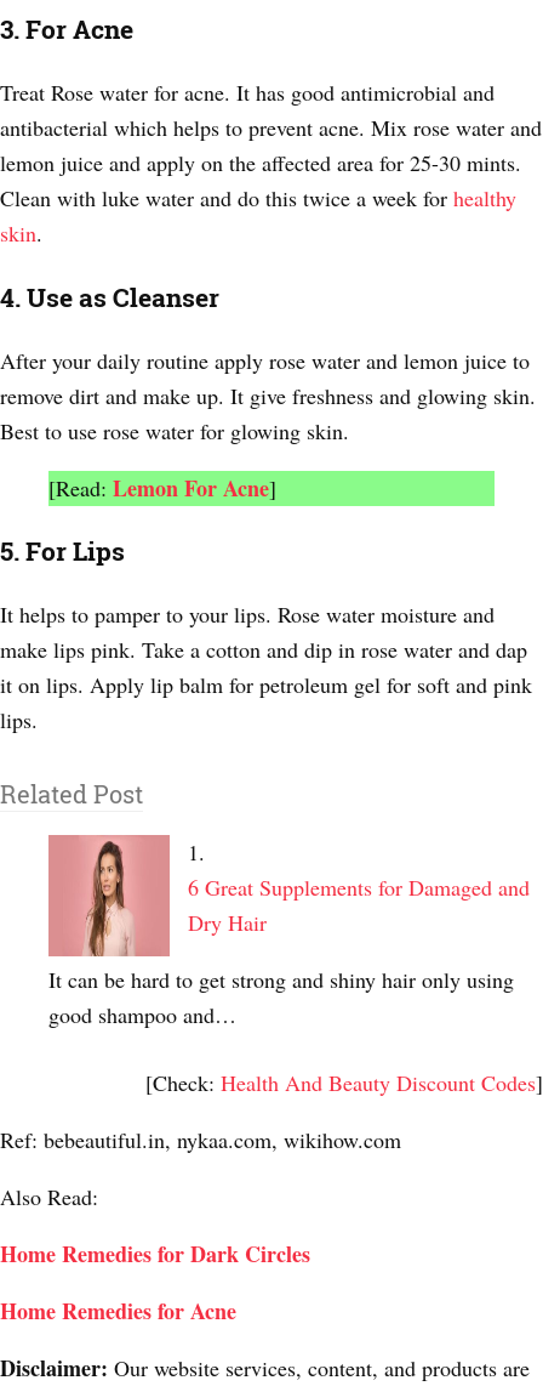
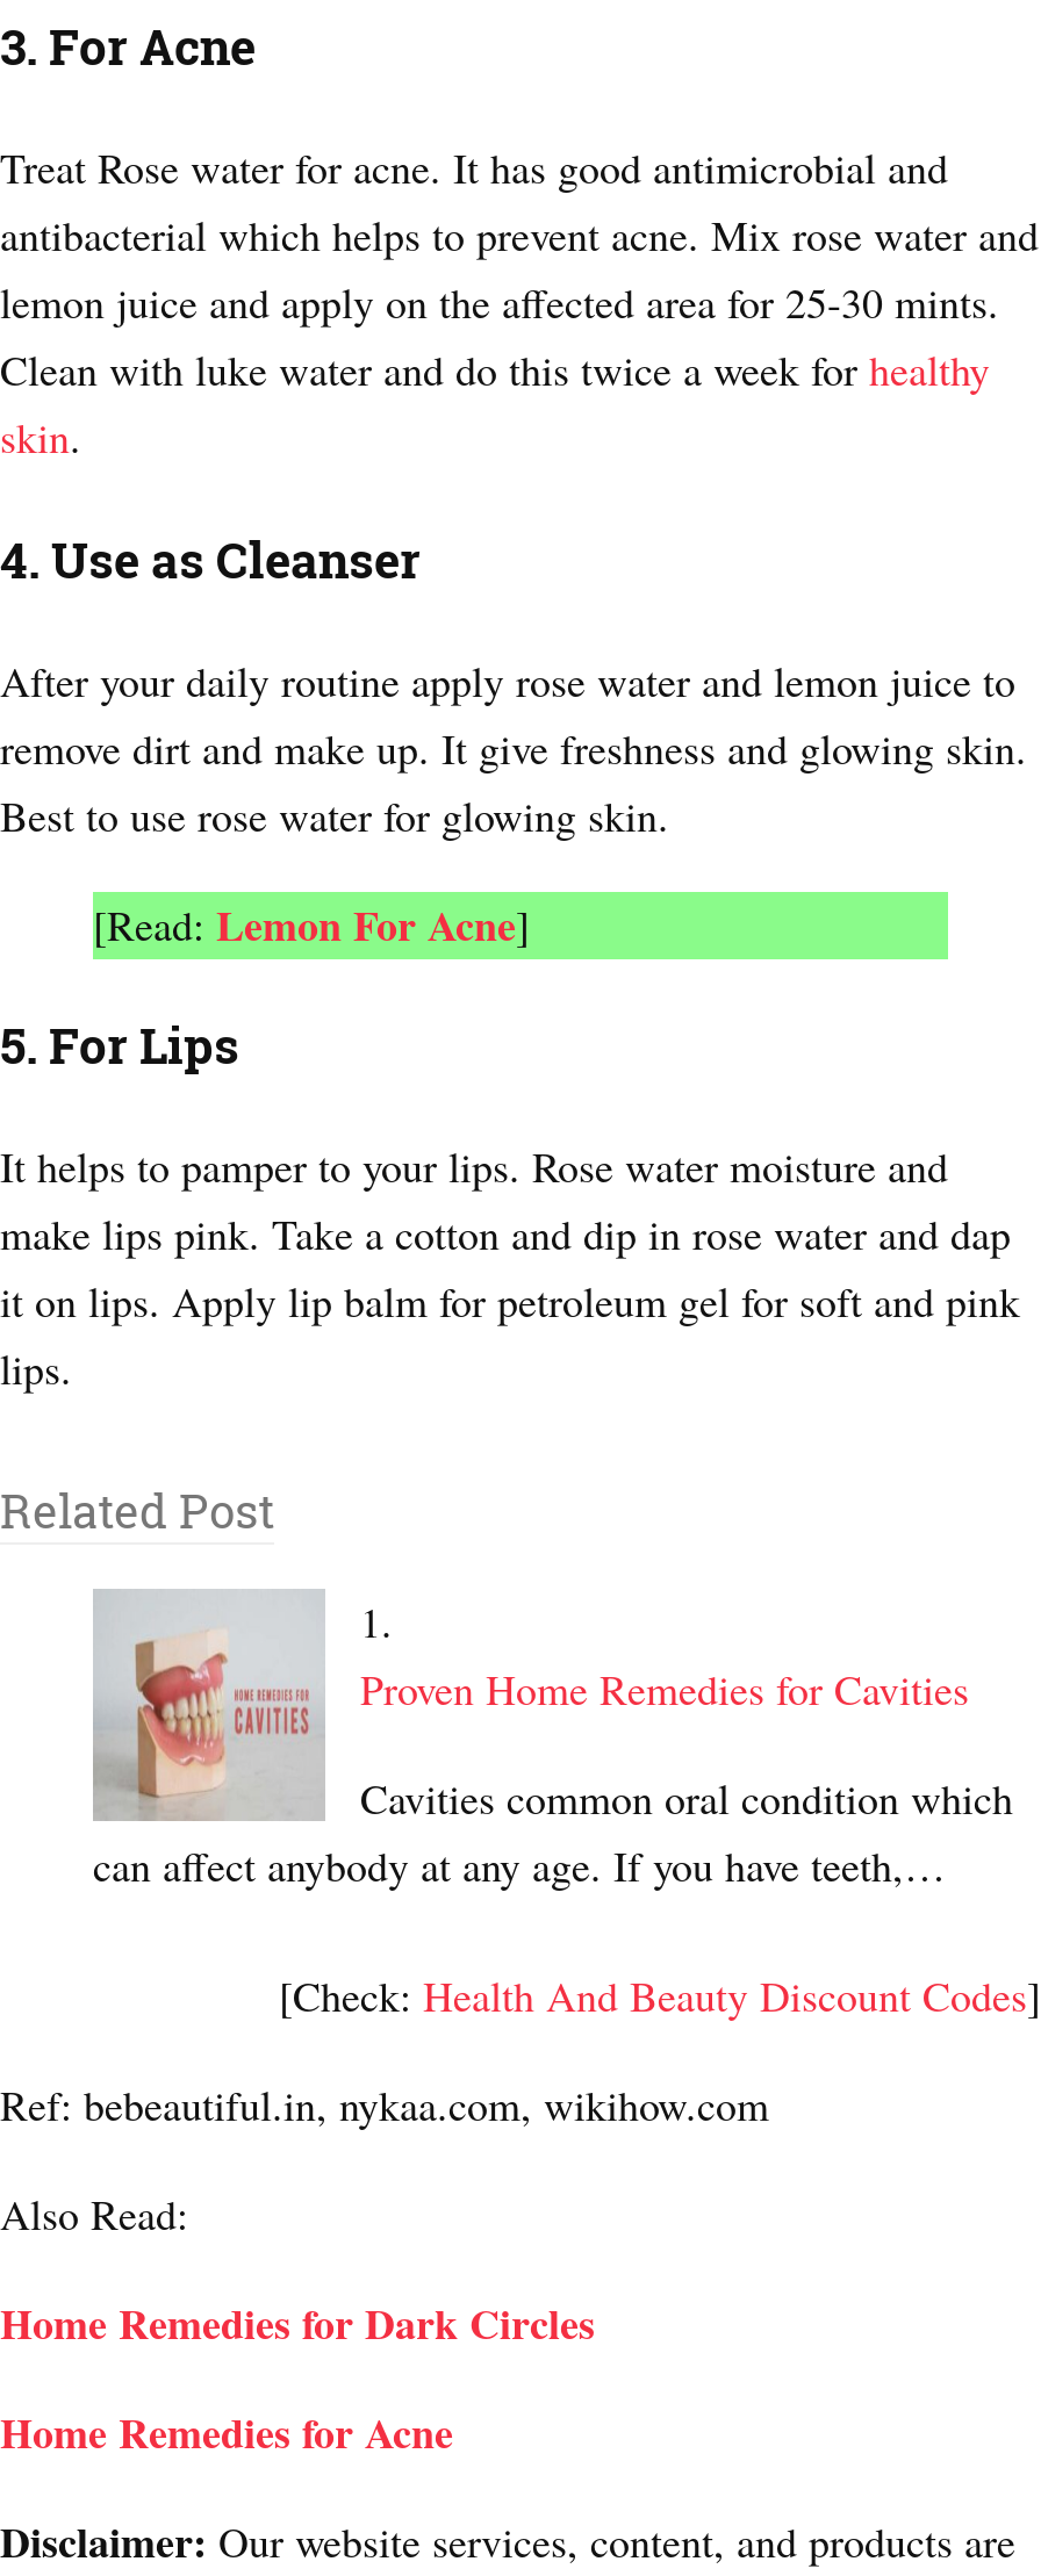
[48,834,514,1029] [image] | It can be hard to get strong and shiny hair only using | good shampoo and… -> [93,1589,1013,1893] [image] | Cavities common oral condition which | can affect anybody at any age. If you have teeth,…
[188,873,530,937] 6 Great Supplements for Damaged and | Dry Hair -> [360,1661,969,1717] Proven Home Remedies for Cavities

